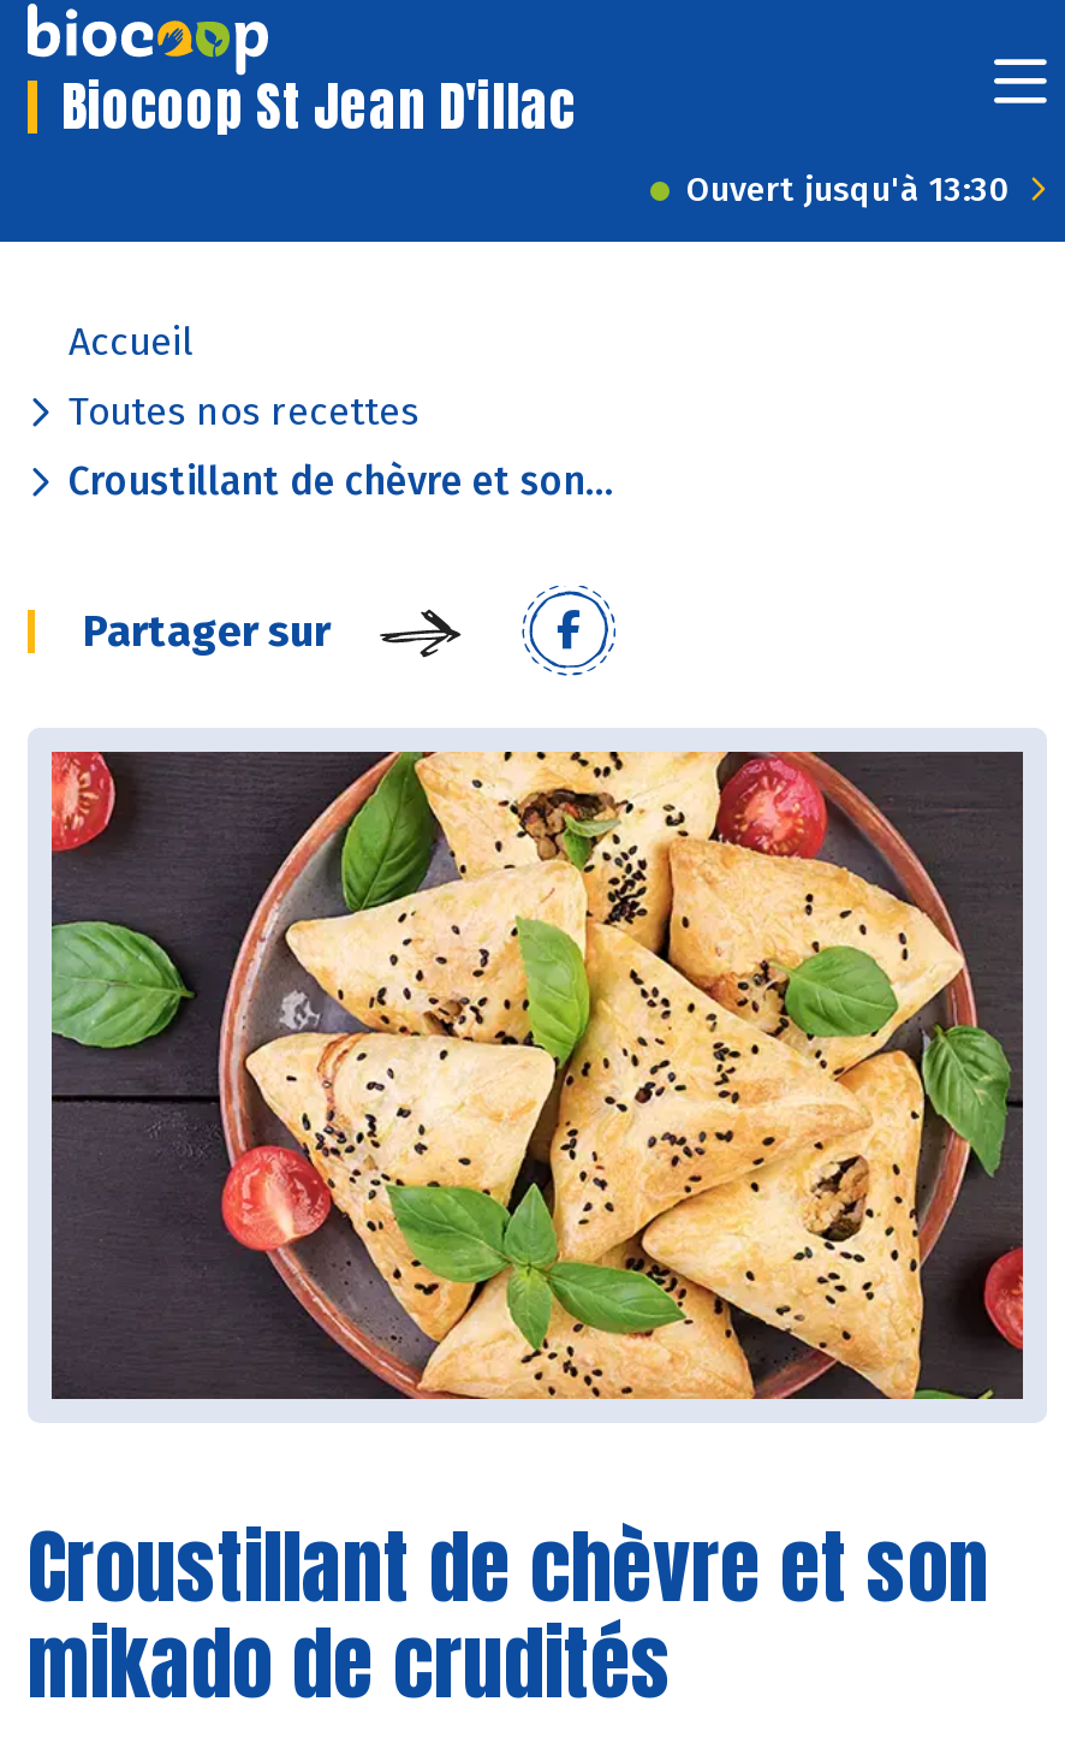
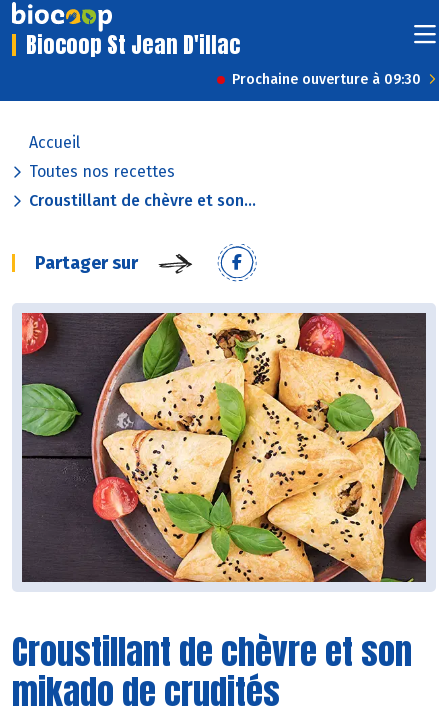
[686,170,1011,211] Ouvert jusqu'à 13:30 -> [232,71,421,88] Prochaine ouverture à 09:30

